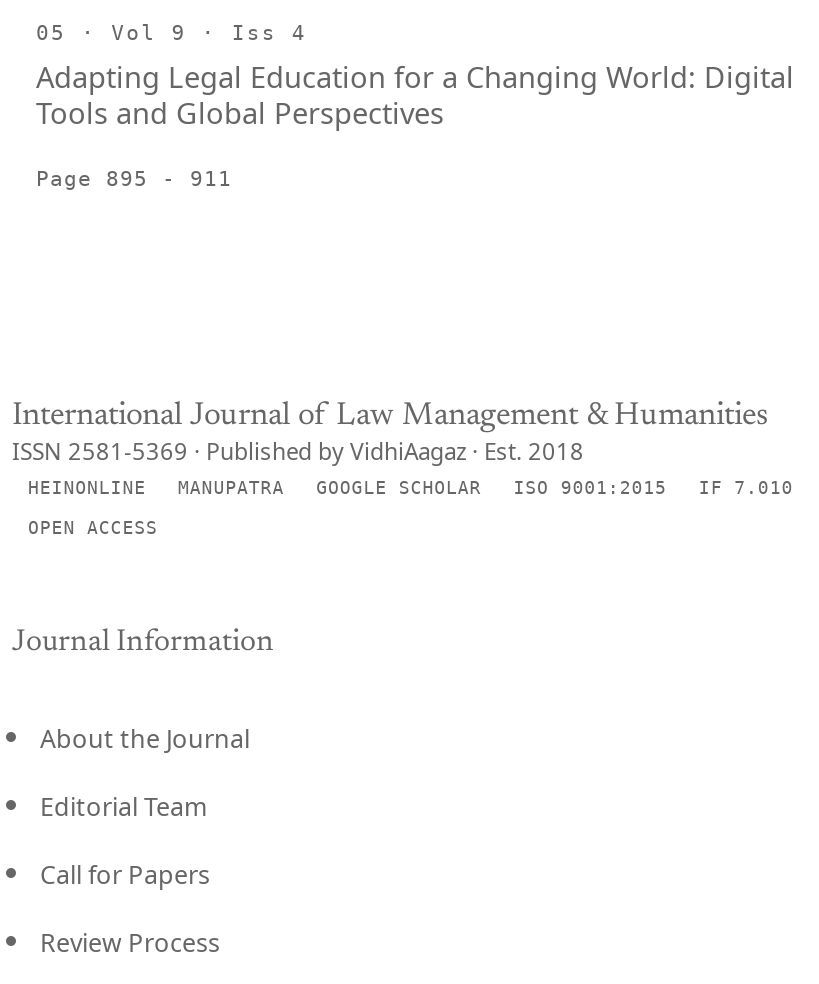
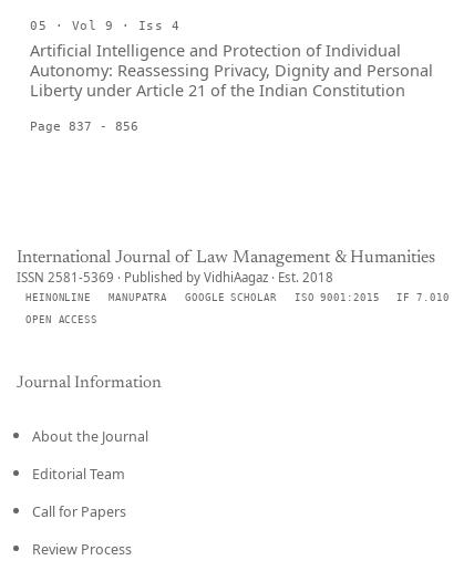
[36,56,794,132] Adapting Legal Education for a Changing World: Digital | Tools and Global Perspectives -> [30,39,433,101] Artificial Intelligence and Protection of Individual | Autonomy: Reassessing Privacy, Dignity and Personal | Liberty under Article 21 of the Indian Constitution
[36,166,232,190] Page 895 - 911 -> [30,120,138,133] Page 837 - 856

